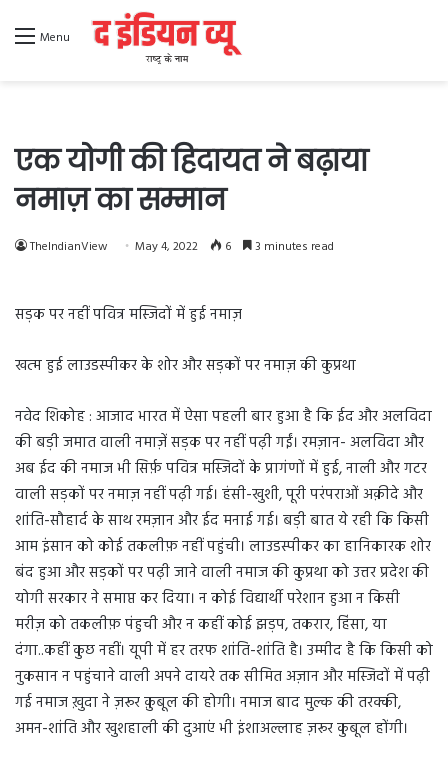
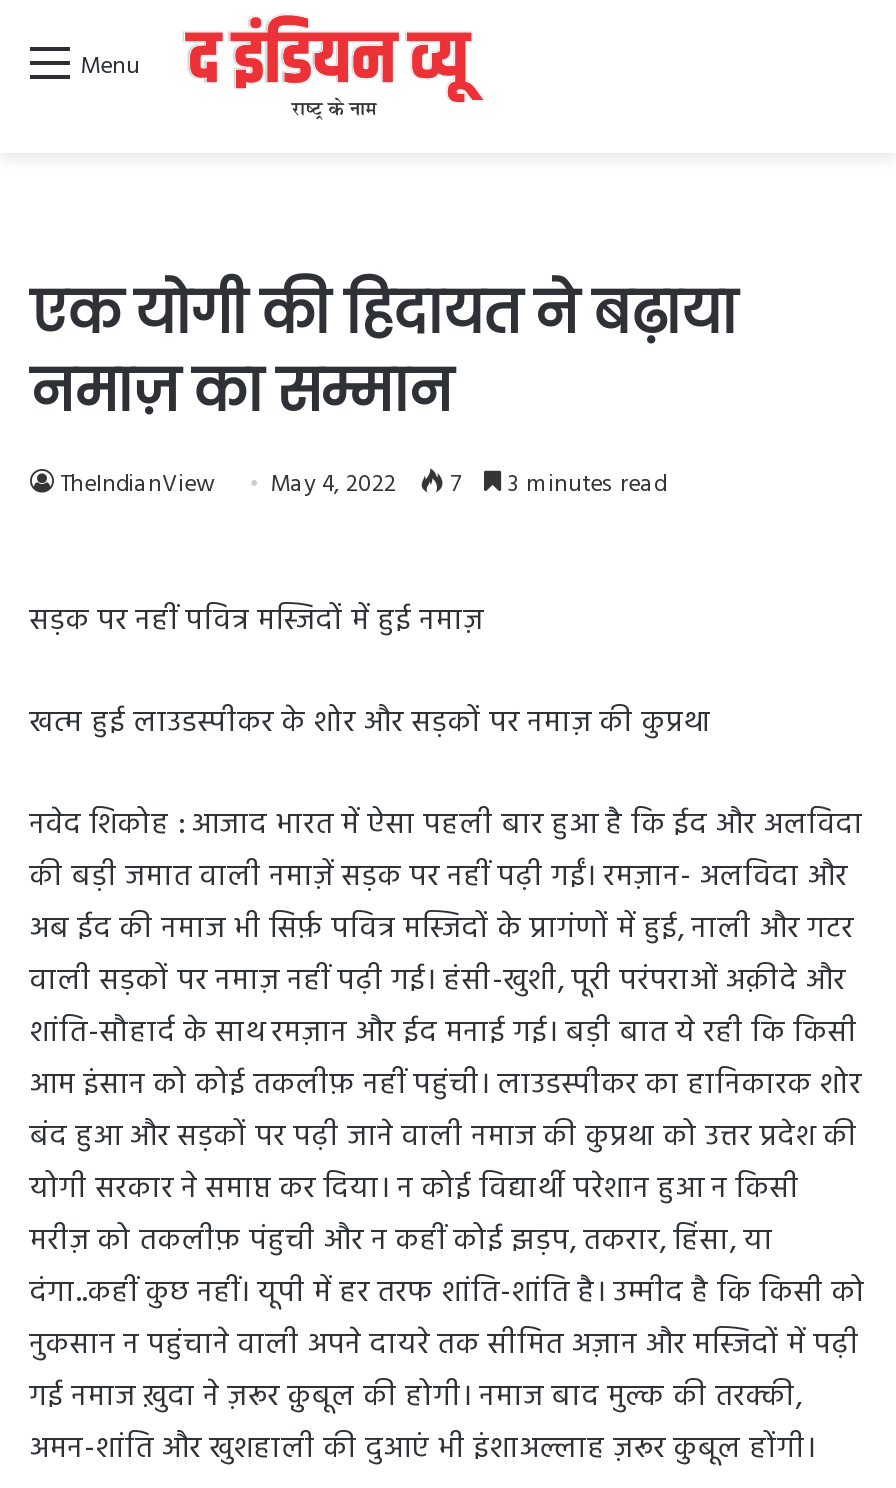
[30,237,334,257] TheIndianView May 4, 2022 6 3 minutes read -> [60,464,666,504] TheIndianView May 4, 2022 7 3 minutes read

